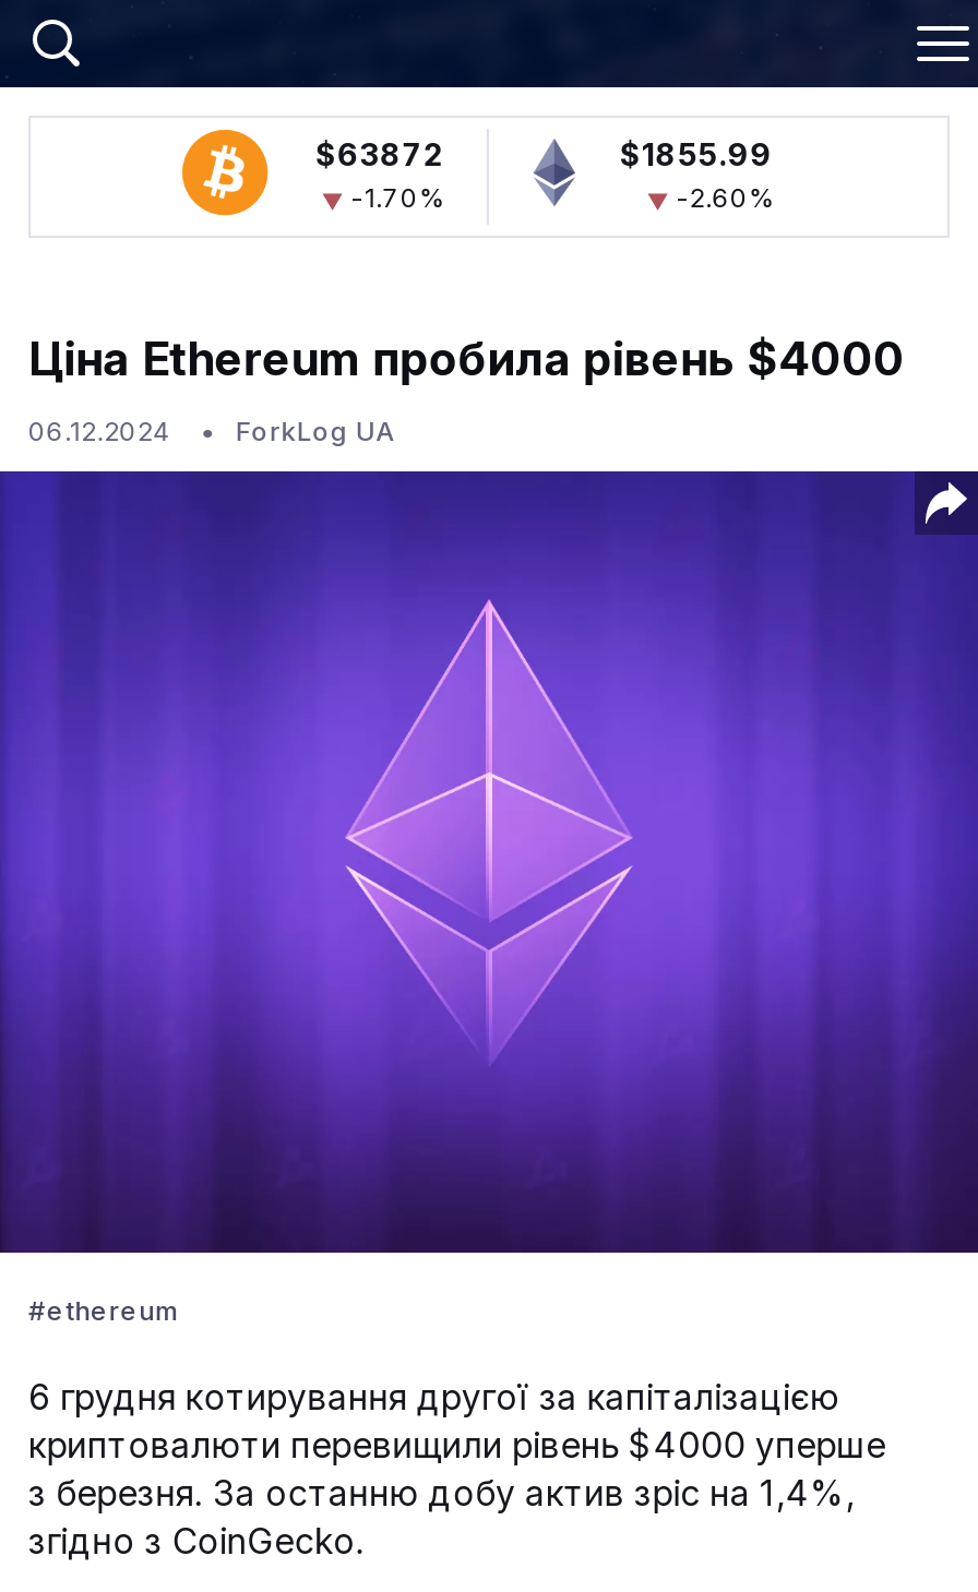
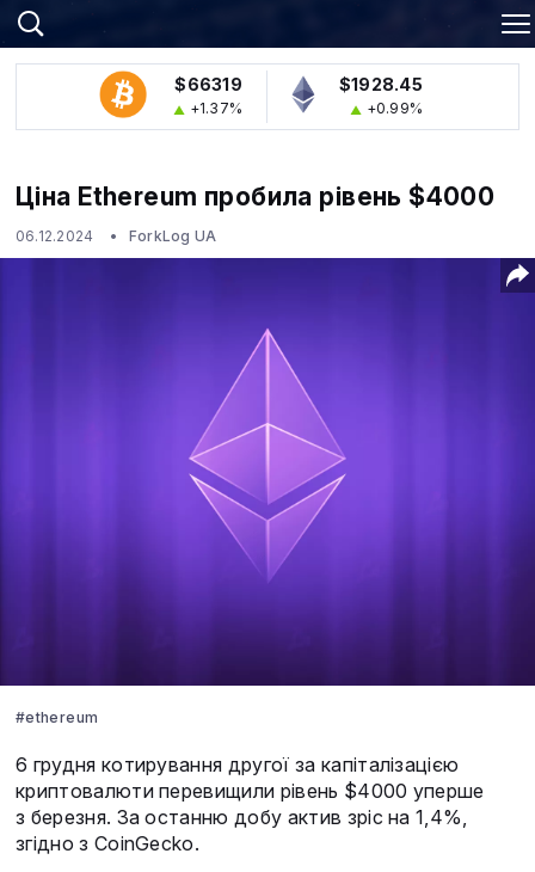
[315,136,443,173] $63872 -> [175,74,242,94] $66319
[620,136,773,173] $1855.99 -> [339,74,423,94] $1928.45
[350,181,443,214] -1.70% -> [189,99,242,117] +1.37%
[676,181,773,214] -2.60% -> [366,99,423,117] +0.99%

